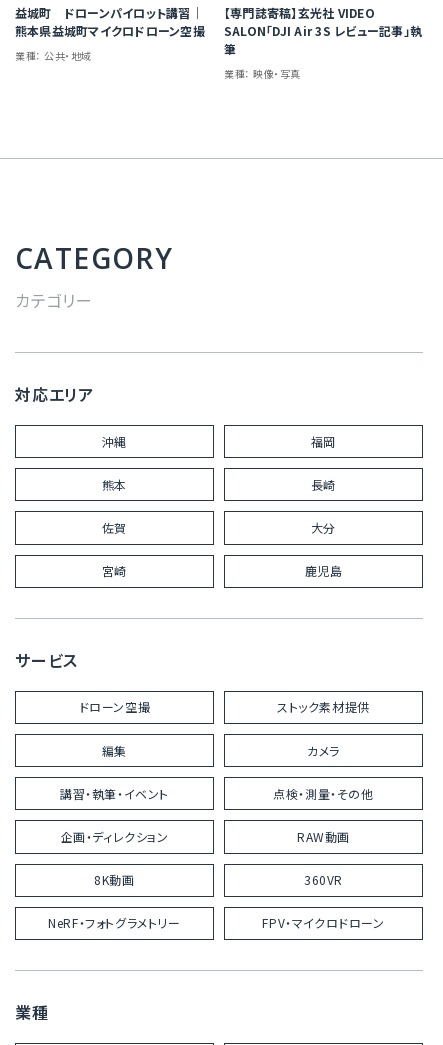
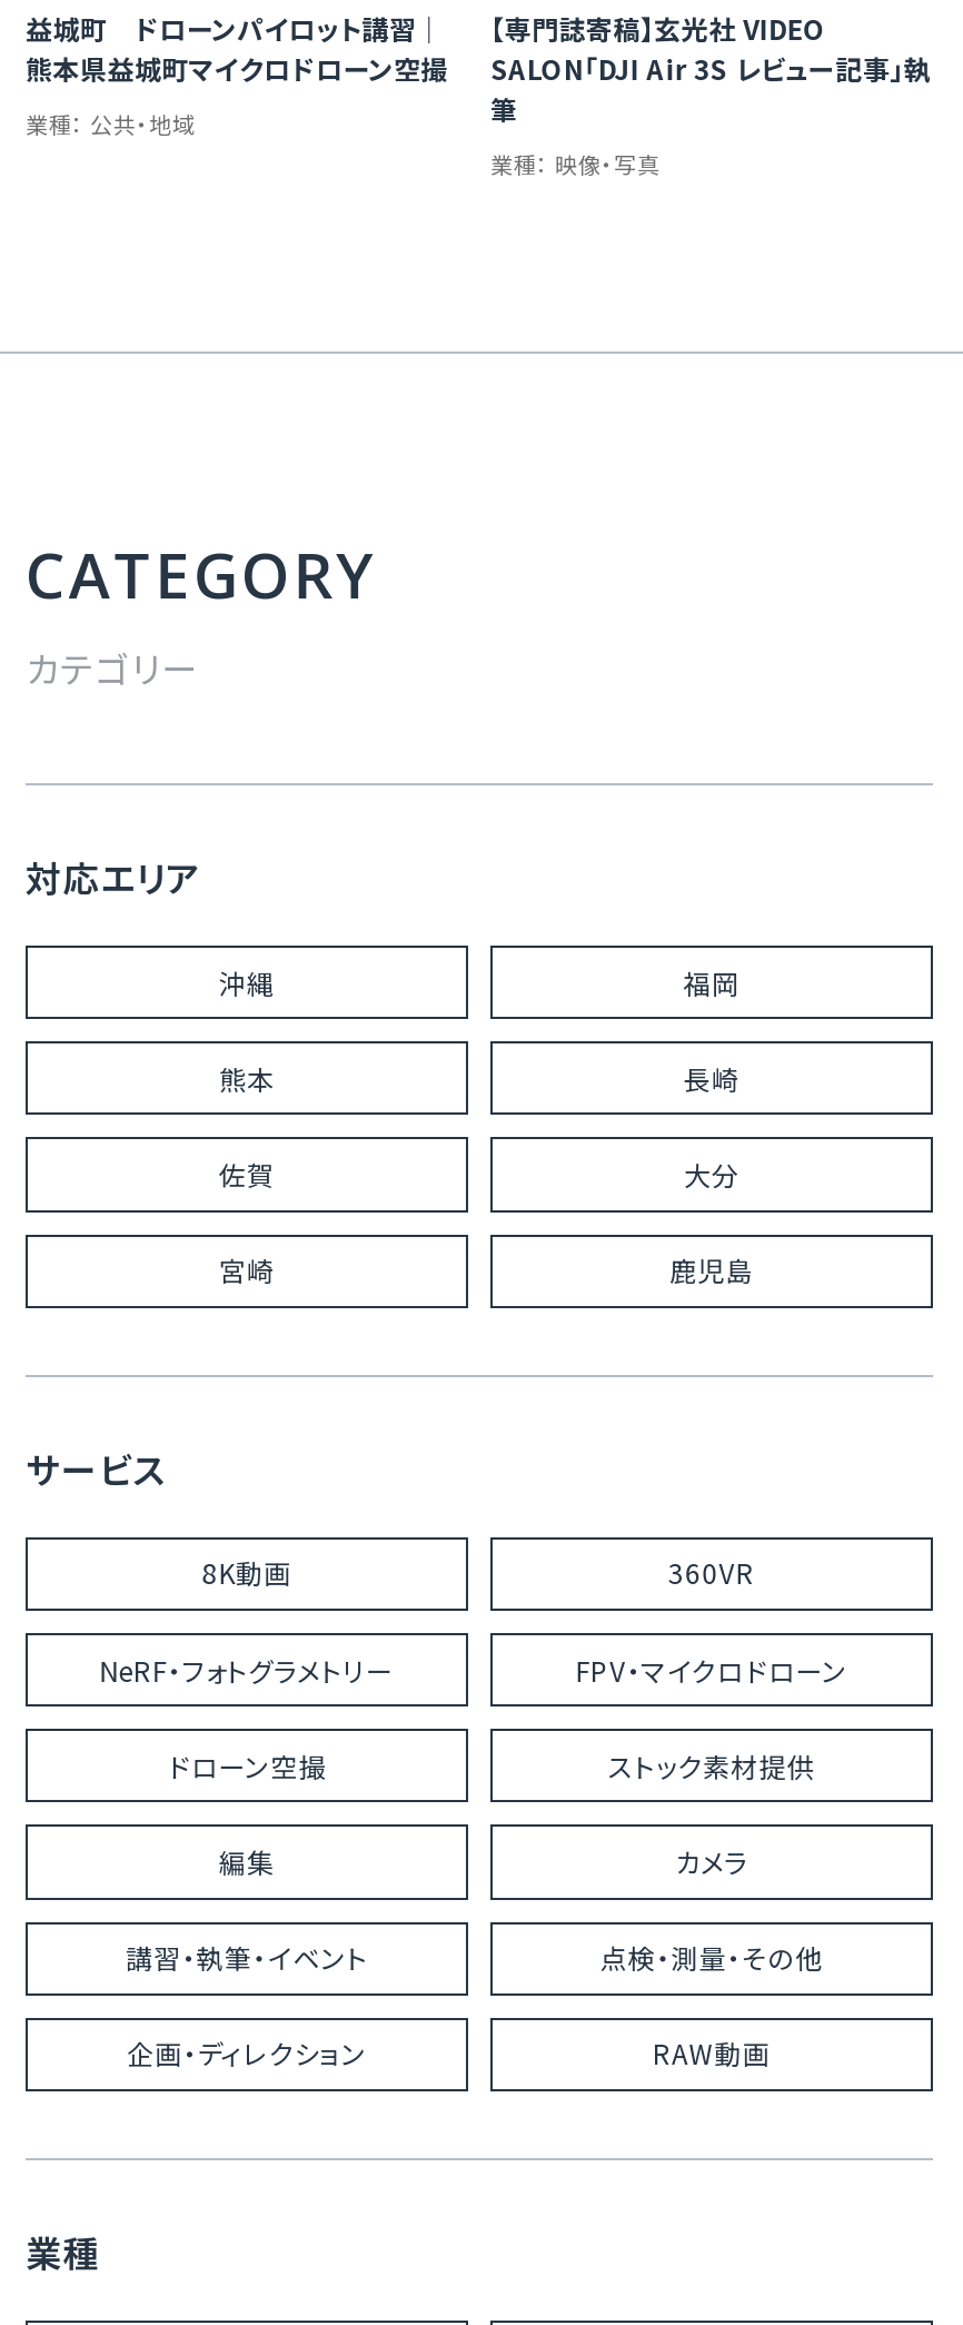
moved [60,698,374,845] -> [126,1746,823,2072]: ドローン空撮 | ストック素材提供 | 編集 | カメラ | 講習・執筆・イベント | 点検・測量・その他 | 企画・ディレクション | RAW動画
moved [48,871,385,931] -> [100,1554,848,1688]: 8K動画 | 360VR | NeRF・フォトグラメトリー | FPV・マイクロドローン

